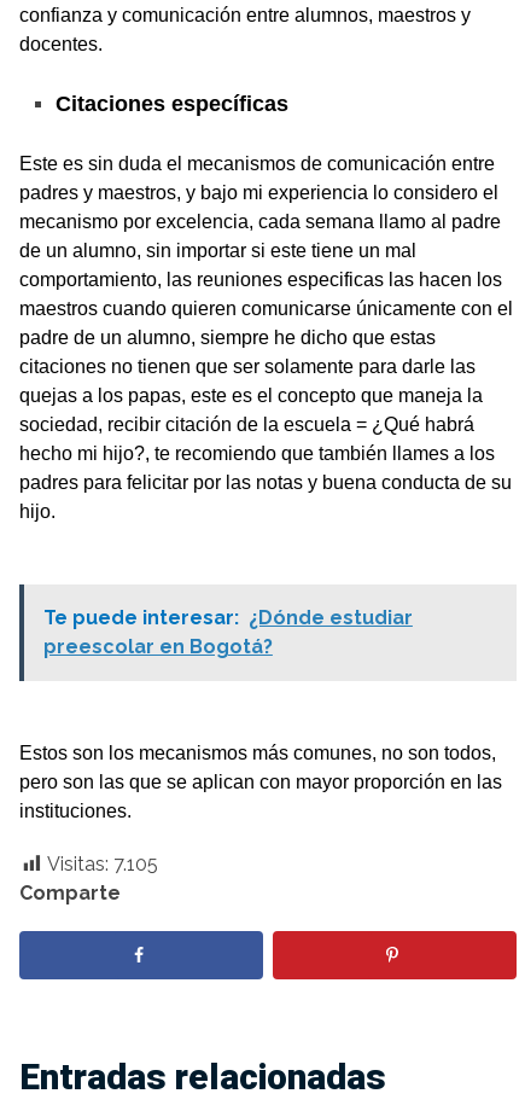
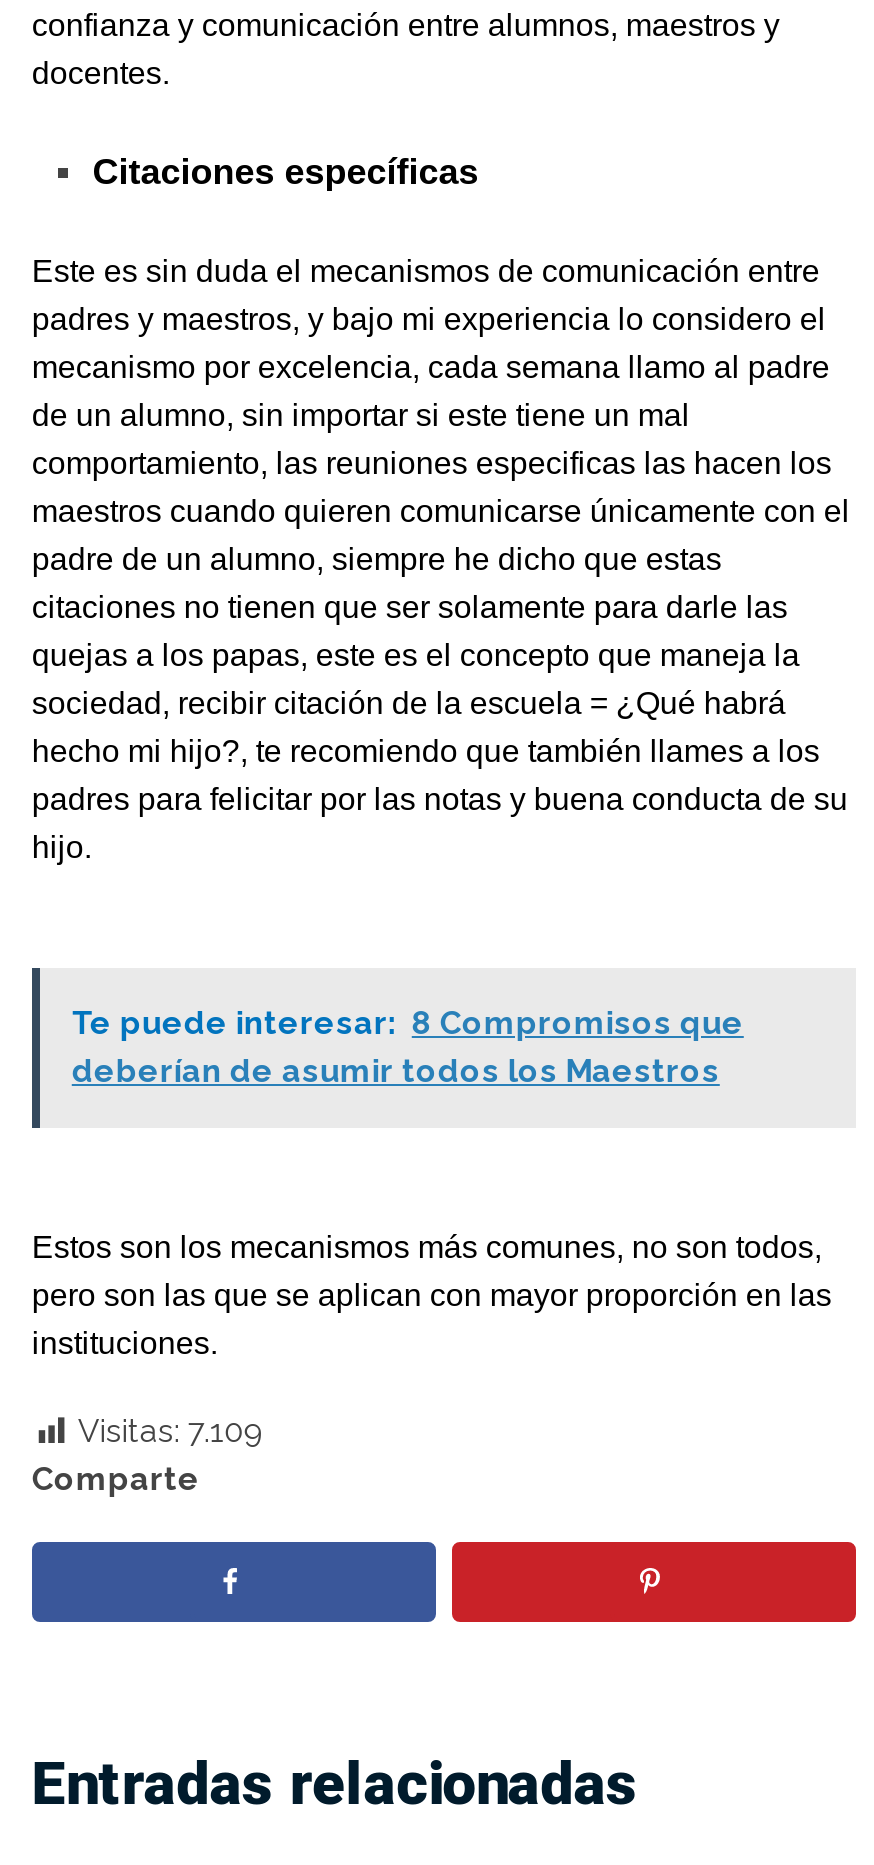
[43,606,413,658] Te puede interesar: ¿Dónde estudiar | preescolar en Bogotá? -> [72,1004,744,1090] Te puede interesar: 8 Compromisos que | deberían de asumir todos los Maestros
[47,852,158,875] Visitas: 7.105 -> [78,1412,264,1450] Visitas: 7.109

